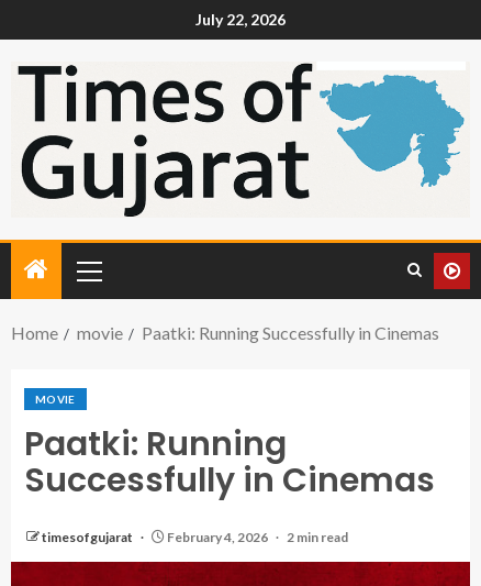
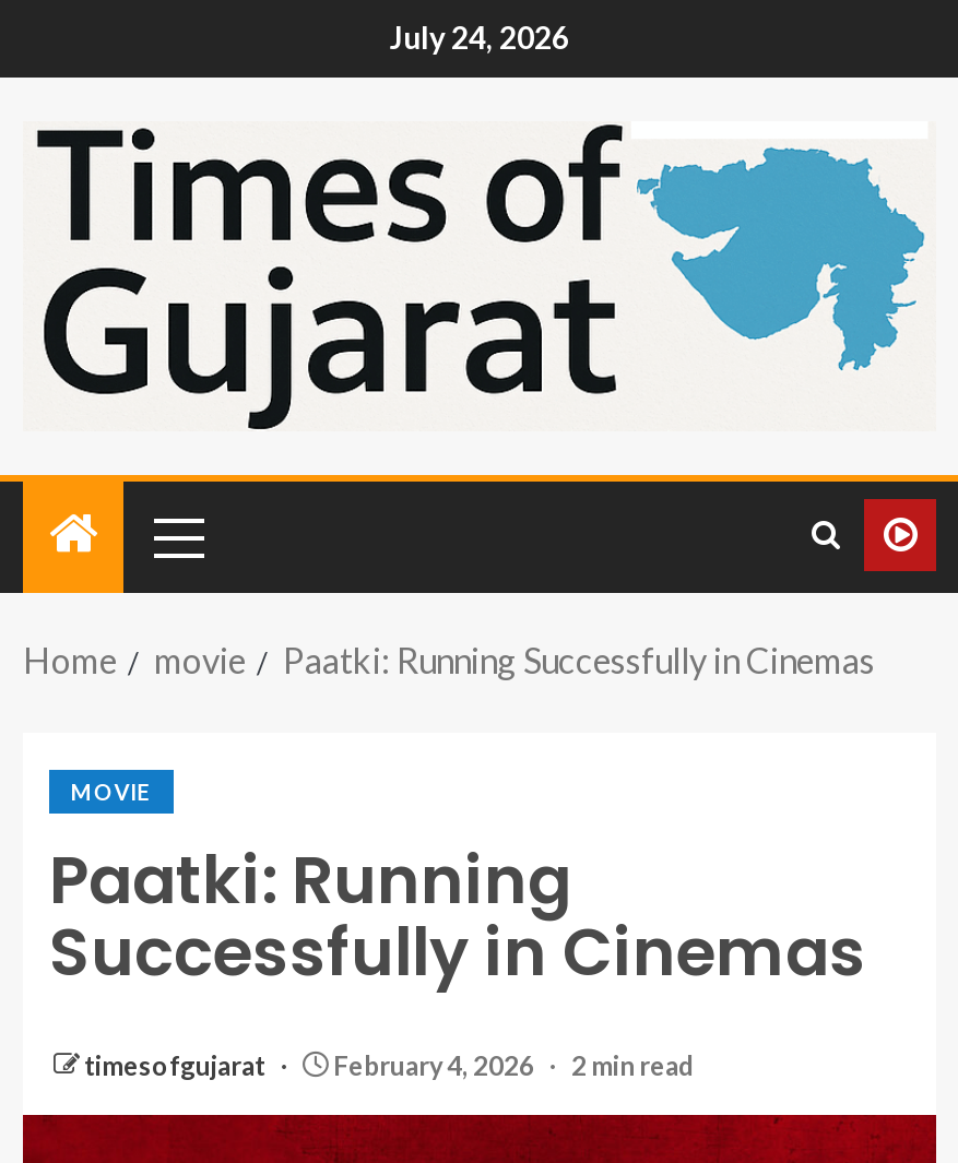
[195,10,286,29] July 22, 2026 -> [390,19,569,56] July 24, 2026

